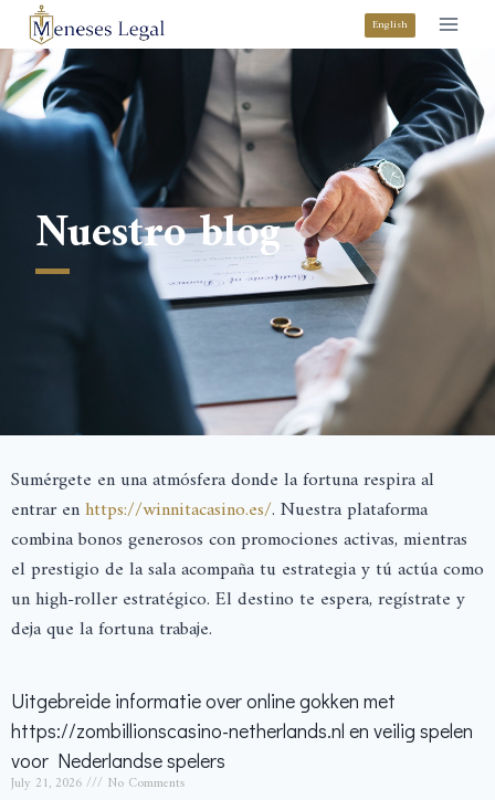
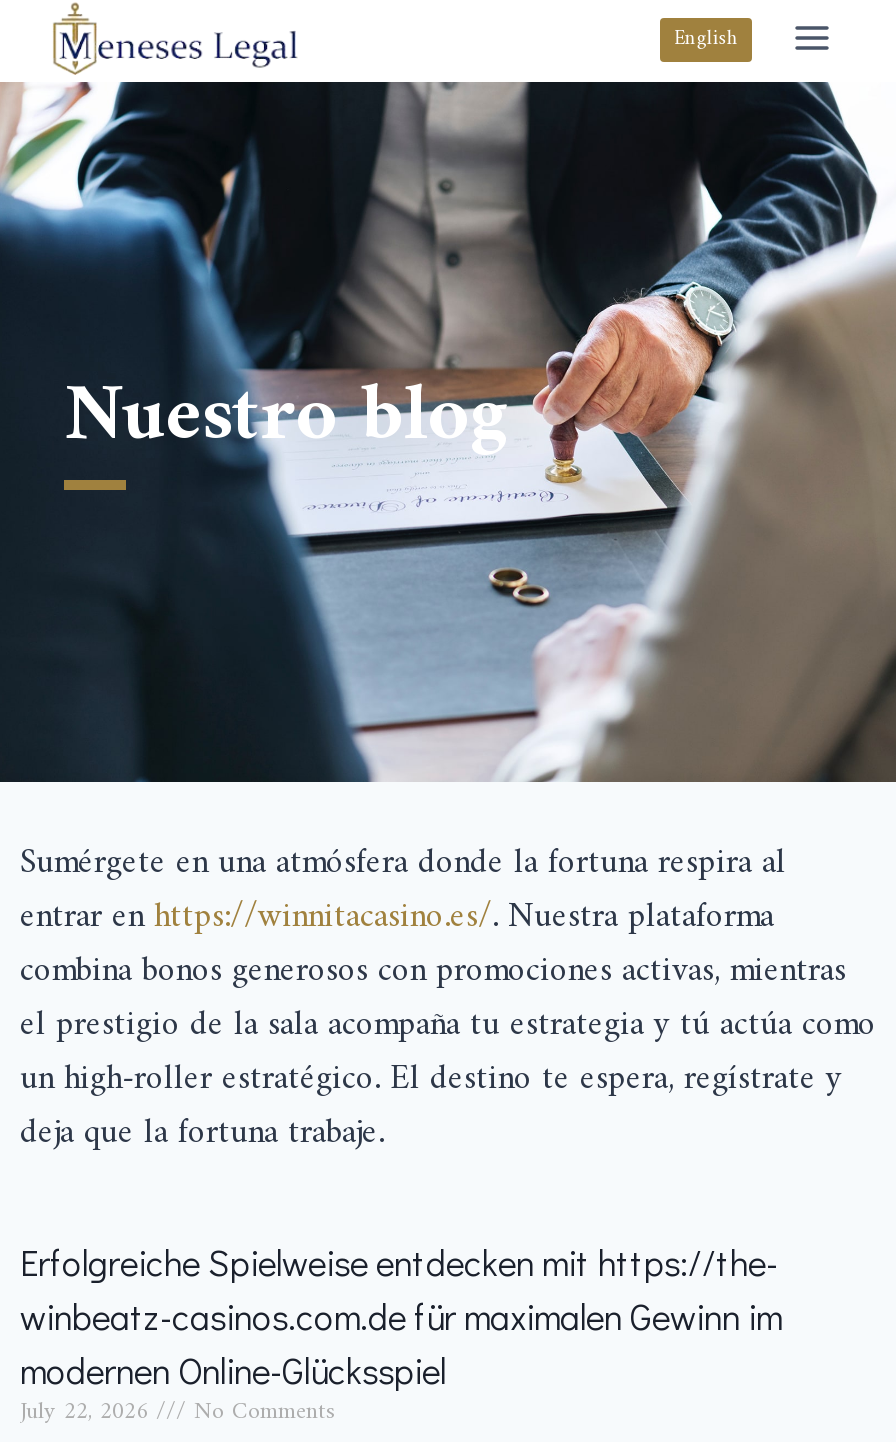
[11,687,473,796] Uitgebreide informatie over online gokken met | https://zombillionscasino-netherlands.nl en veilig spelen | voor Nederlandse spelers | July 21, 2026 -> [20,1238,782,1434] Erfolgreiche Spielweise entdecken mit https://the- | winbeatz-casinos.com.de für maximalen Gewinn im | modernen Online-Glücksspiel | July 22, 2026

